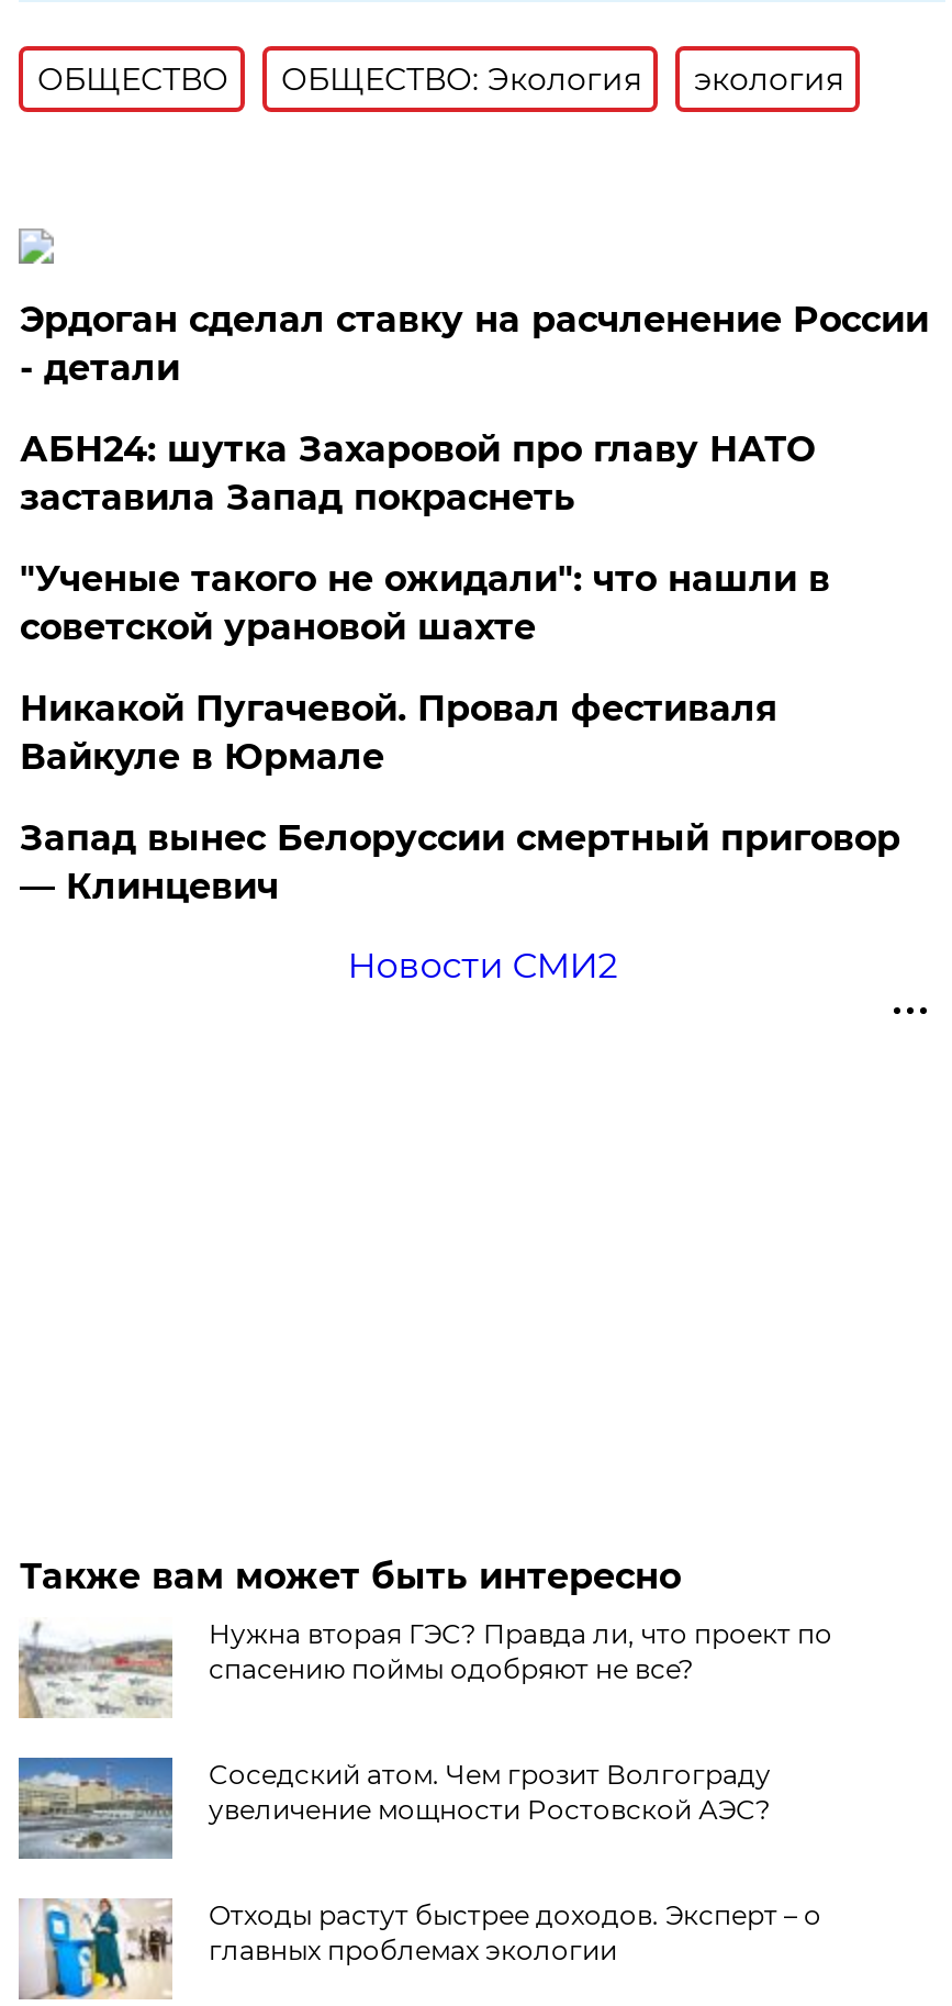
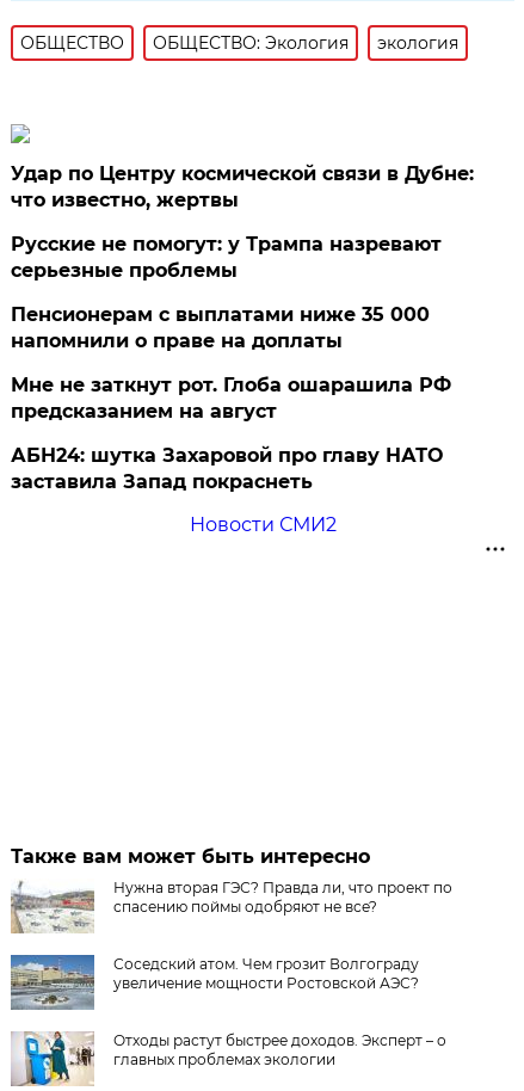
[20,299,929,389] Эрдоган сделал ставку на расчленение России | - детали -> [11,163,474,423] Удар по Центру космической связи в Дубне: | что известно, жертвы | Русские не помогут: у Трампа назревают | серьезные проблемы | Пенсионерам с выплатами ниже 35 000 | напомнили о праве на доплаты | Мне не заткнут рот. Глоба ошарашила РФ | предсказанием на август
moved [20,429,815,519] -> [11,444,443,493]: АБН24: шутка Захаровой про главу НАТО | заставила Запад покраснеть
[20,559,900,908] "Ученые такого не ожидали": что нашли в | советской урановой шахте | Никакой Пугачевой. Провал фестиваля | Вайкуле в Юрмале | Запад вынес Белоруссии смертный приговор | — Клинцевич -> none

